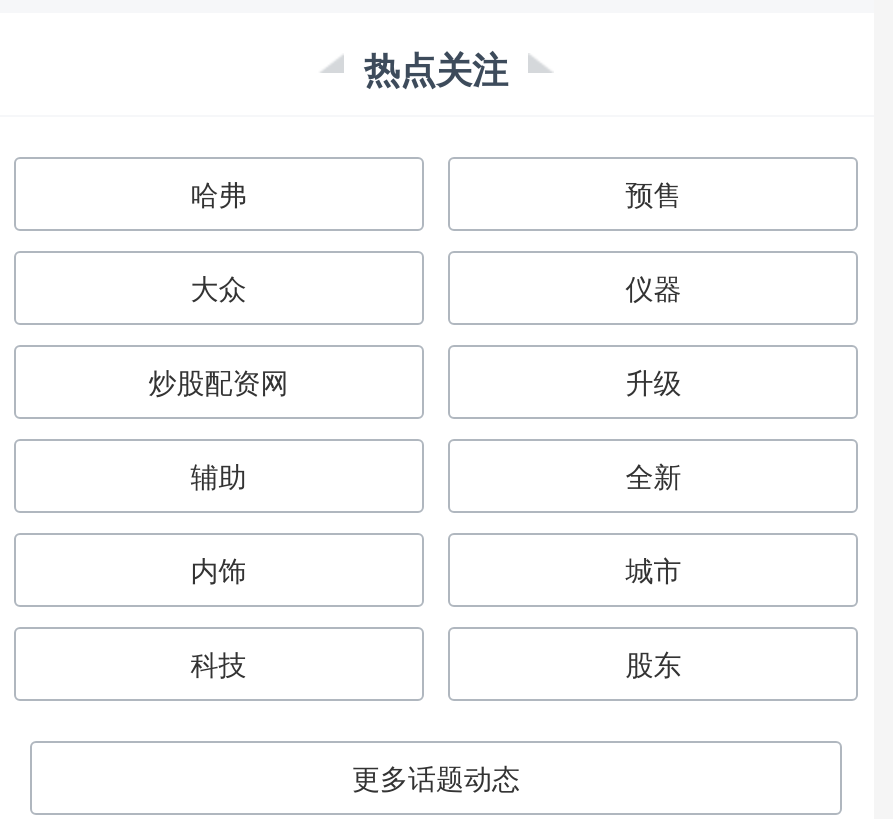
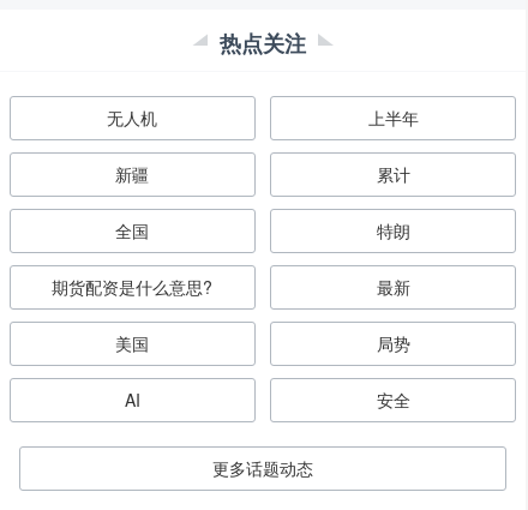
[191,173,681,213] 哈弗 | 预售 -> [107,106,418,130] 无人机 | 上半年
[191,267,681,307] 大众 | 仪器 -> [116,162,410,186] 新疆 | 累计
[149,361,681,401] 炒股配资网 | 升级 -> [116,219,410,243] 全国 | 特朗
[191,455,681,495] 辅助 | 全新 -> [52,275,410,299] 期货配资是什么意思? | 最新
[191,549,681,589] 内饰 | 城市 -> [116,331,410,355] 美国 | 局势
[191,643,681,683] 科技 | 股东 -> [125,388,410,412] AI | 安全

